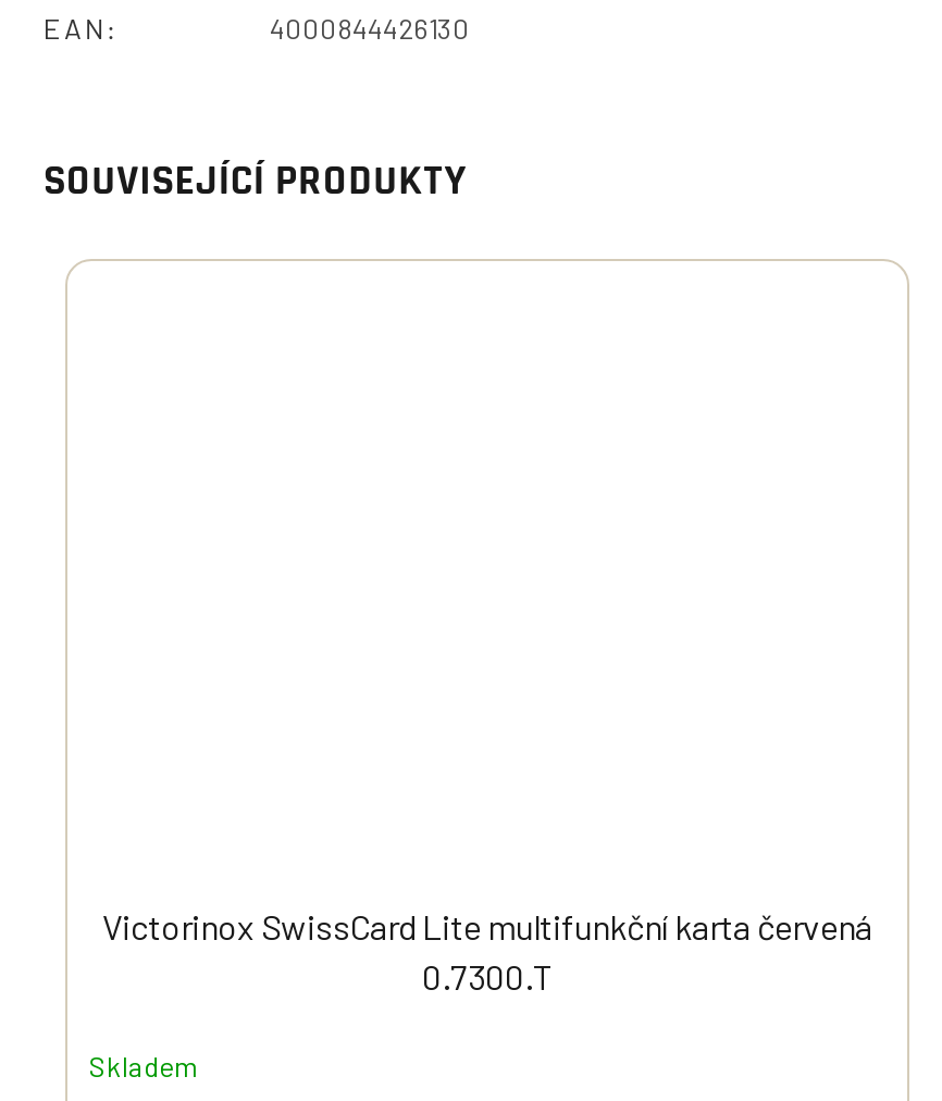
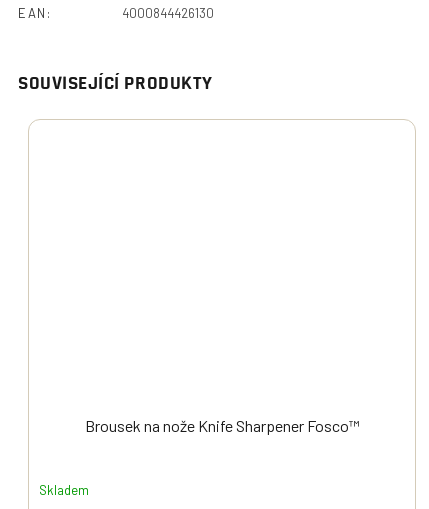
[102,905,872,997] Victorinox SwissCard Lite multifunkční karta červená | 0.7300.T -> [84,416,359,435] Brousek na nože Knife Sharpener Fosco™

